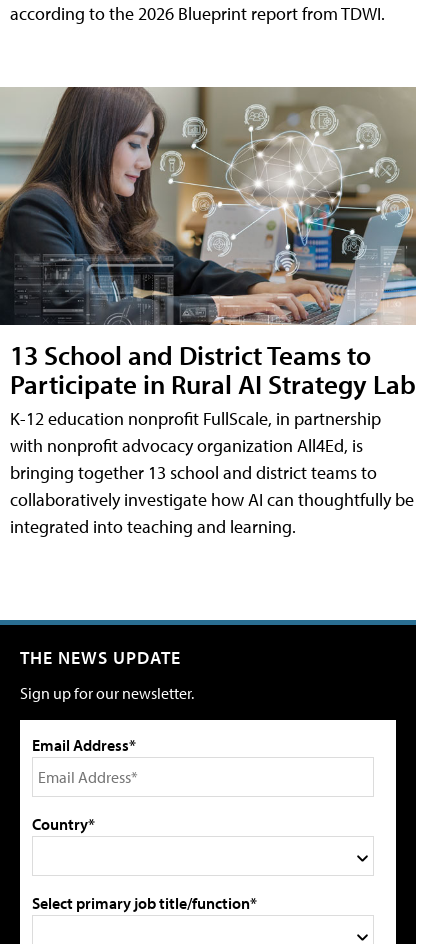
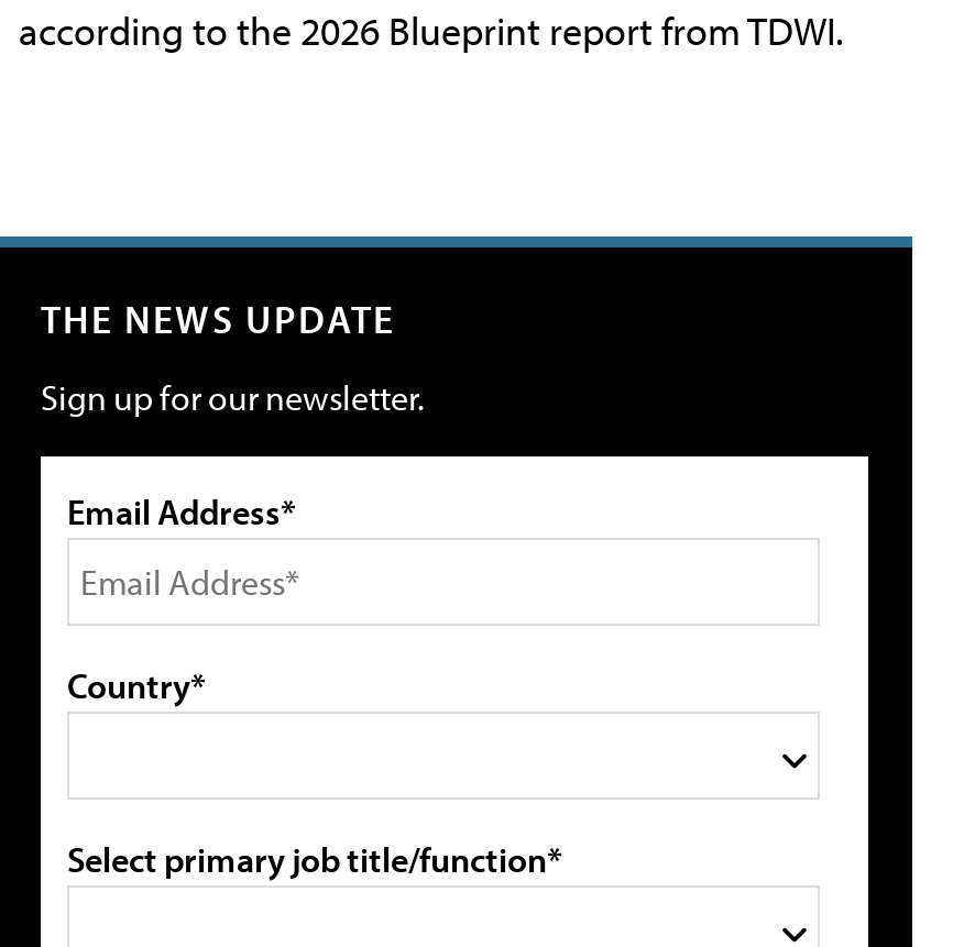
[3,86,417,538] [image] | 13 School and District Teams to | Participate in Rural AI Strategy Lab | K-12 education nonprofit FullScale, in partnership | with nonprofit advocacy organization All4Ed, is | bringing together 13 school and district teams to | collaboratively investigate how AI can thoughtfully be | integrated into teaching and learning. -> none

